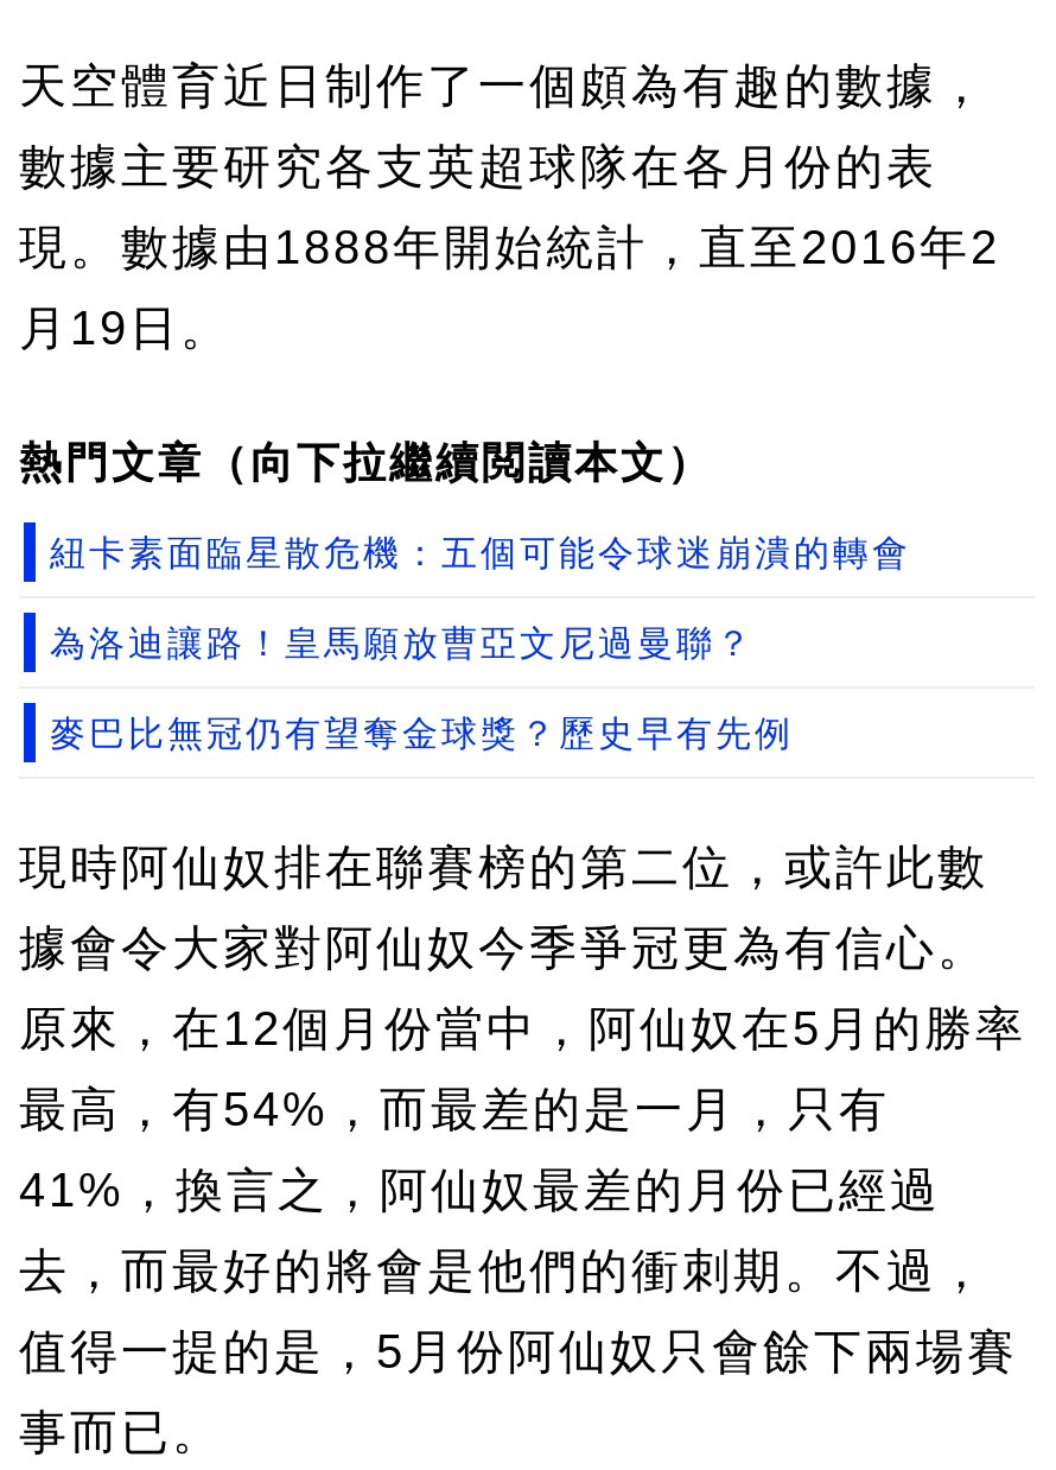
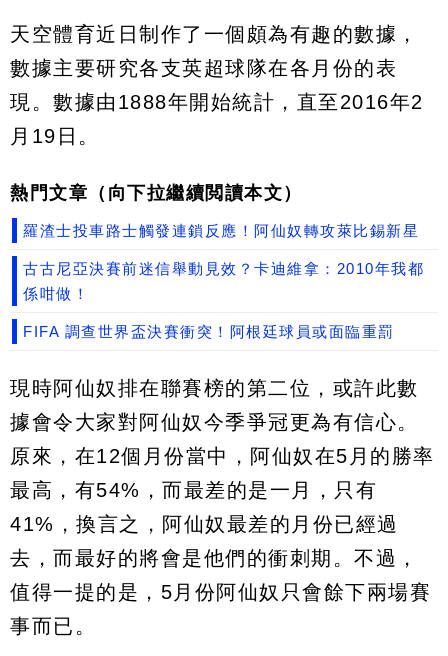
[50,532,911,753] 紐卡素面臨星散危機：五個可能令球迷崩潰的轉會 | 為洛迪讓路！皇馬願放曹亞文尼過曼聯？ | 麥巴比無冠仍有望奪金球獎？歷史早有先例 -> [23,222,424,340] 羅渣士投車路士觸發連鎖反應！阿仙奴轉攻萊比錫新星 | 古古尼亞決賽前迷信舉動見效？卡迪維拿：2010年我都 | 係咁做！ | FIFA 調查世界盃決賽衝突！阿根廷球員或面臨重罰

